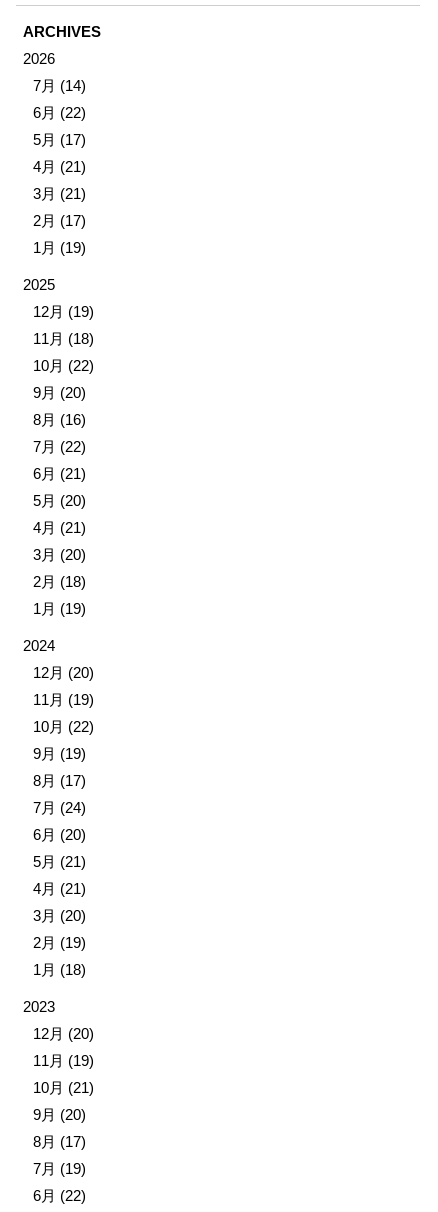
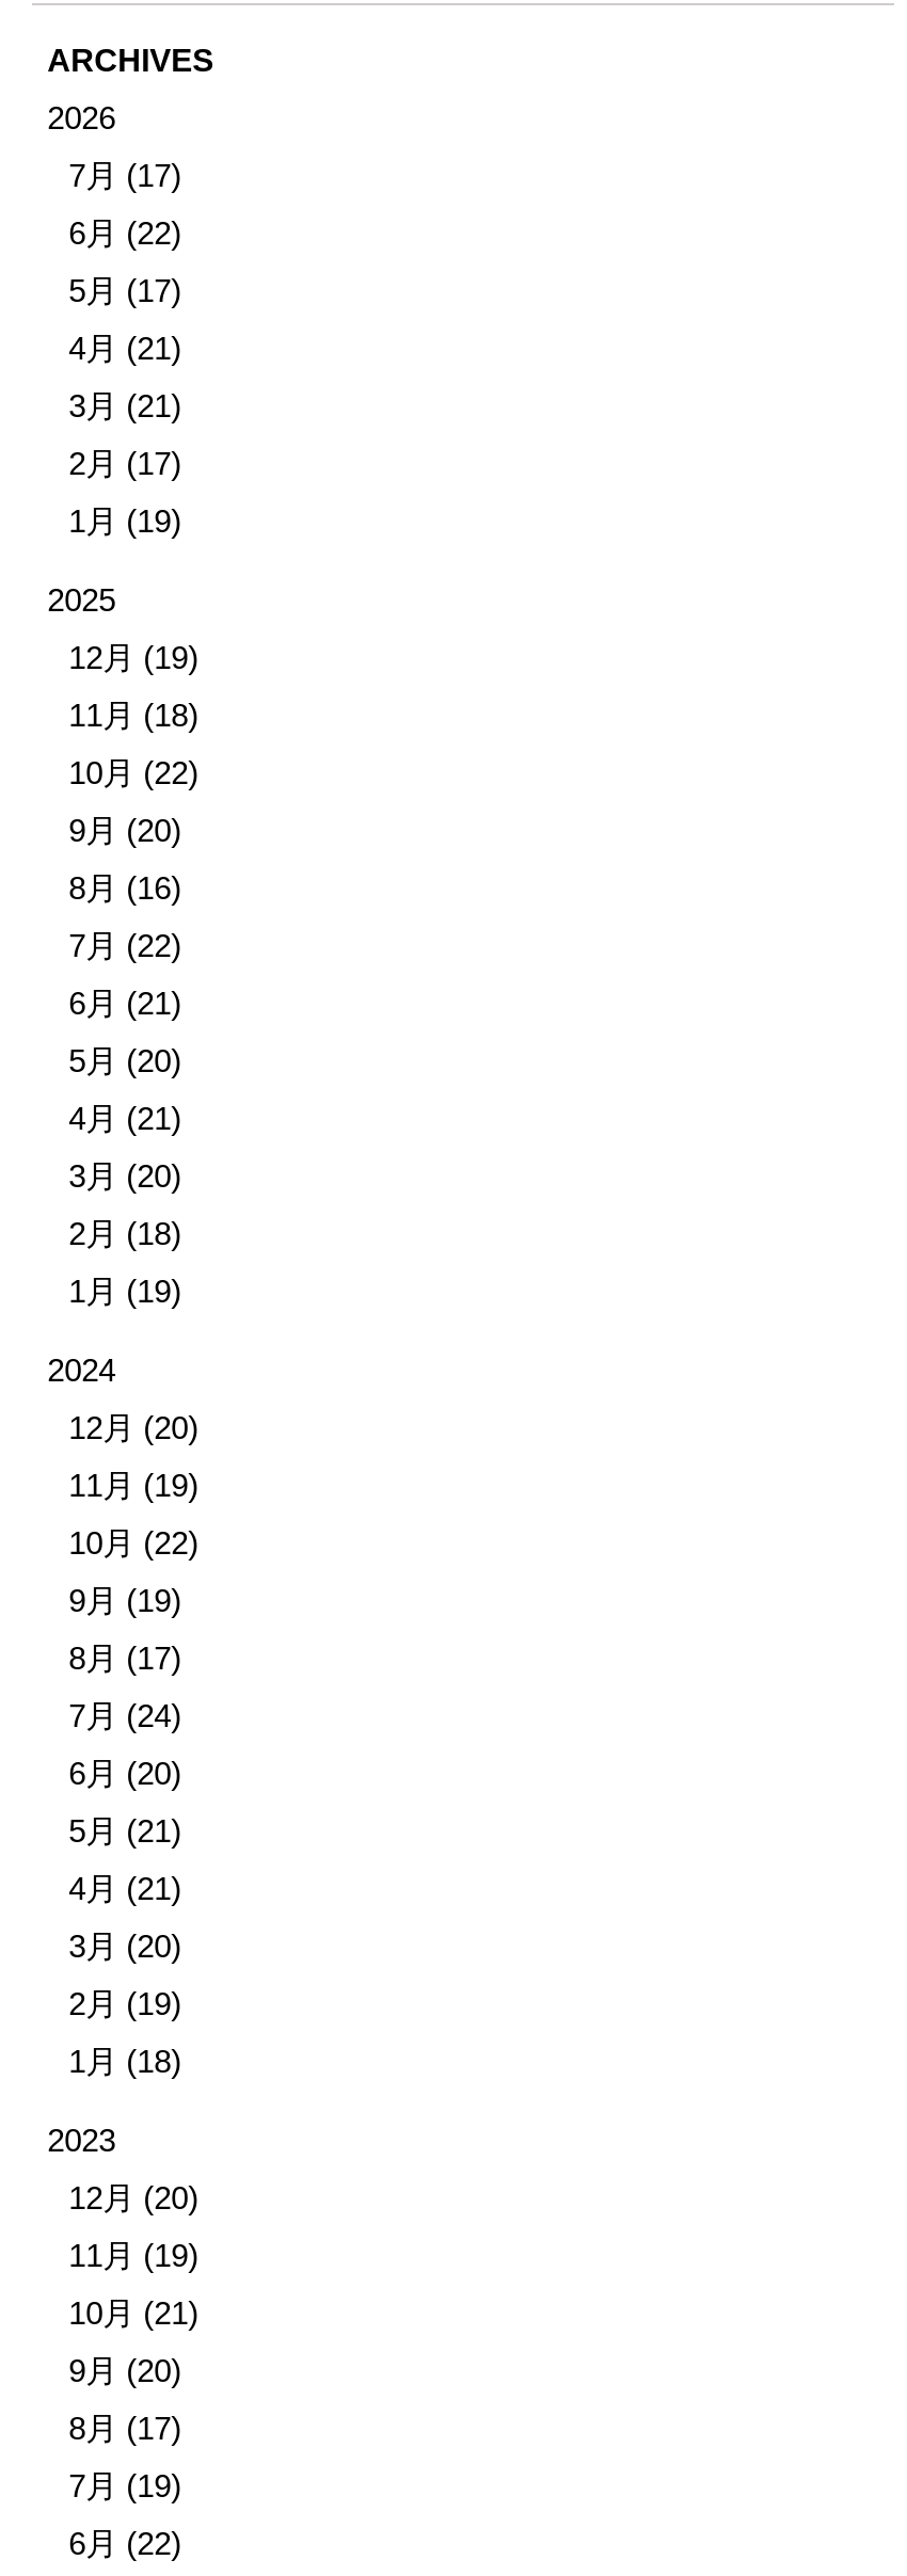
[33,77,86,94] 7月 (14) -> [69,157,182,193] 7月 (17)

